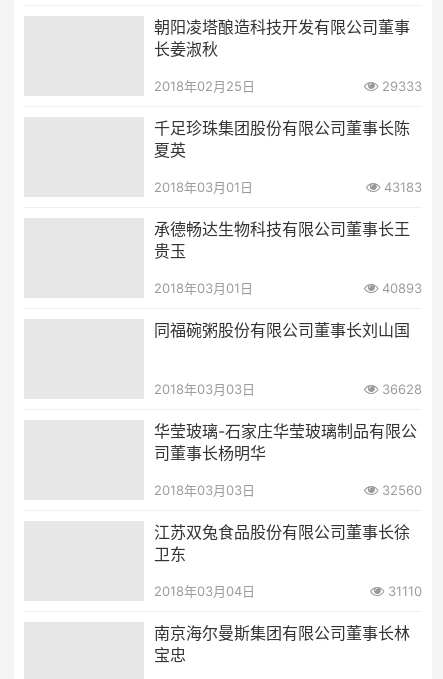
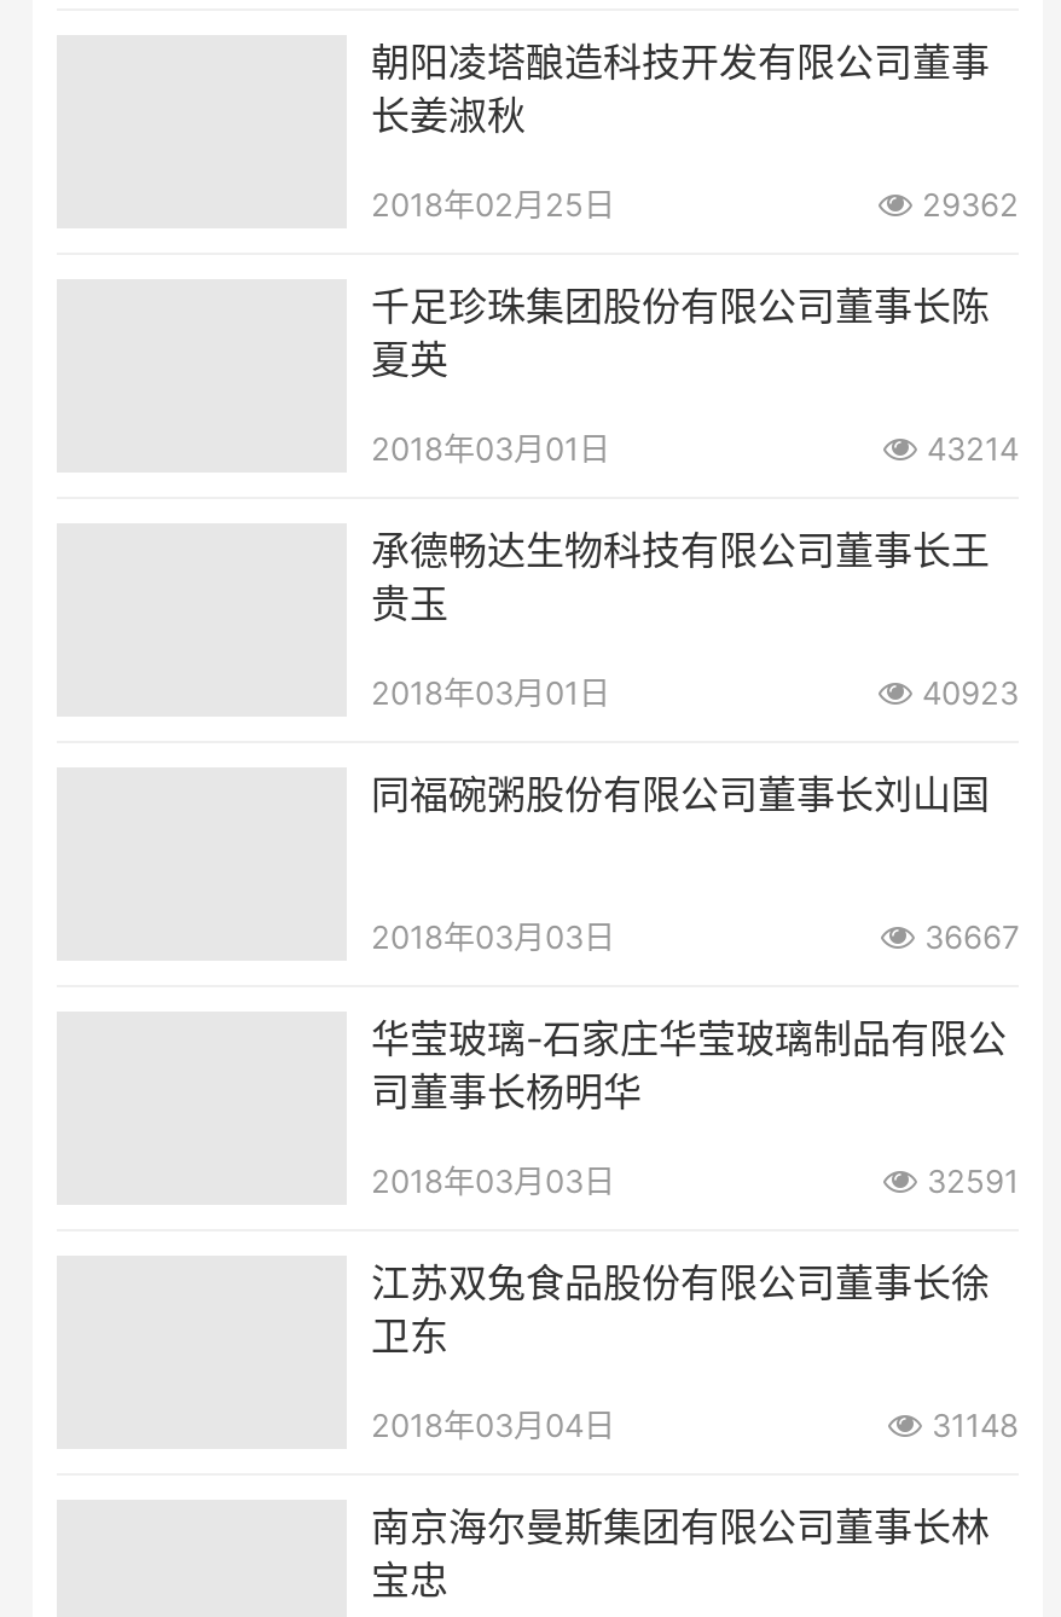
[382,78,422,94] 29333 -> [922,186,1019,224] 29362
[384,179,422,195] 43183 -> [927,430,1019,468] 43214
[382,280,422,296] 40893 -> [922,674,1019,713] 40923
[382,381,422,397] 36628 -> [924,918,1019,957] 36667
[382,482,422,498] 32560 -> [927,1162,1019,1201] 32591
[388,583,422,599] 31110 -> [932,1406,1019,1445] 31148

